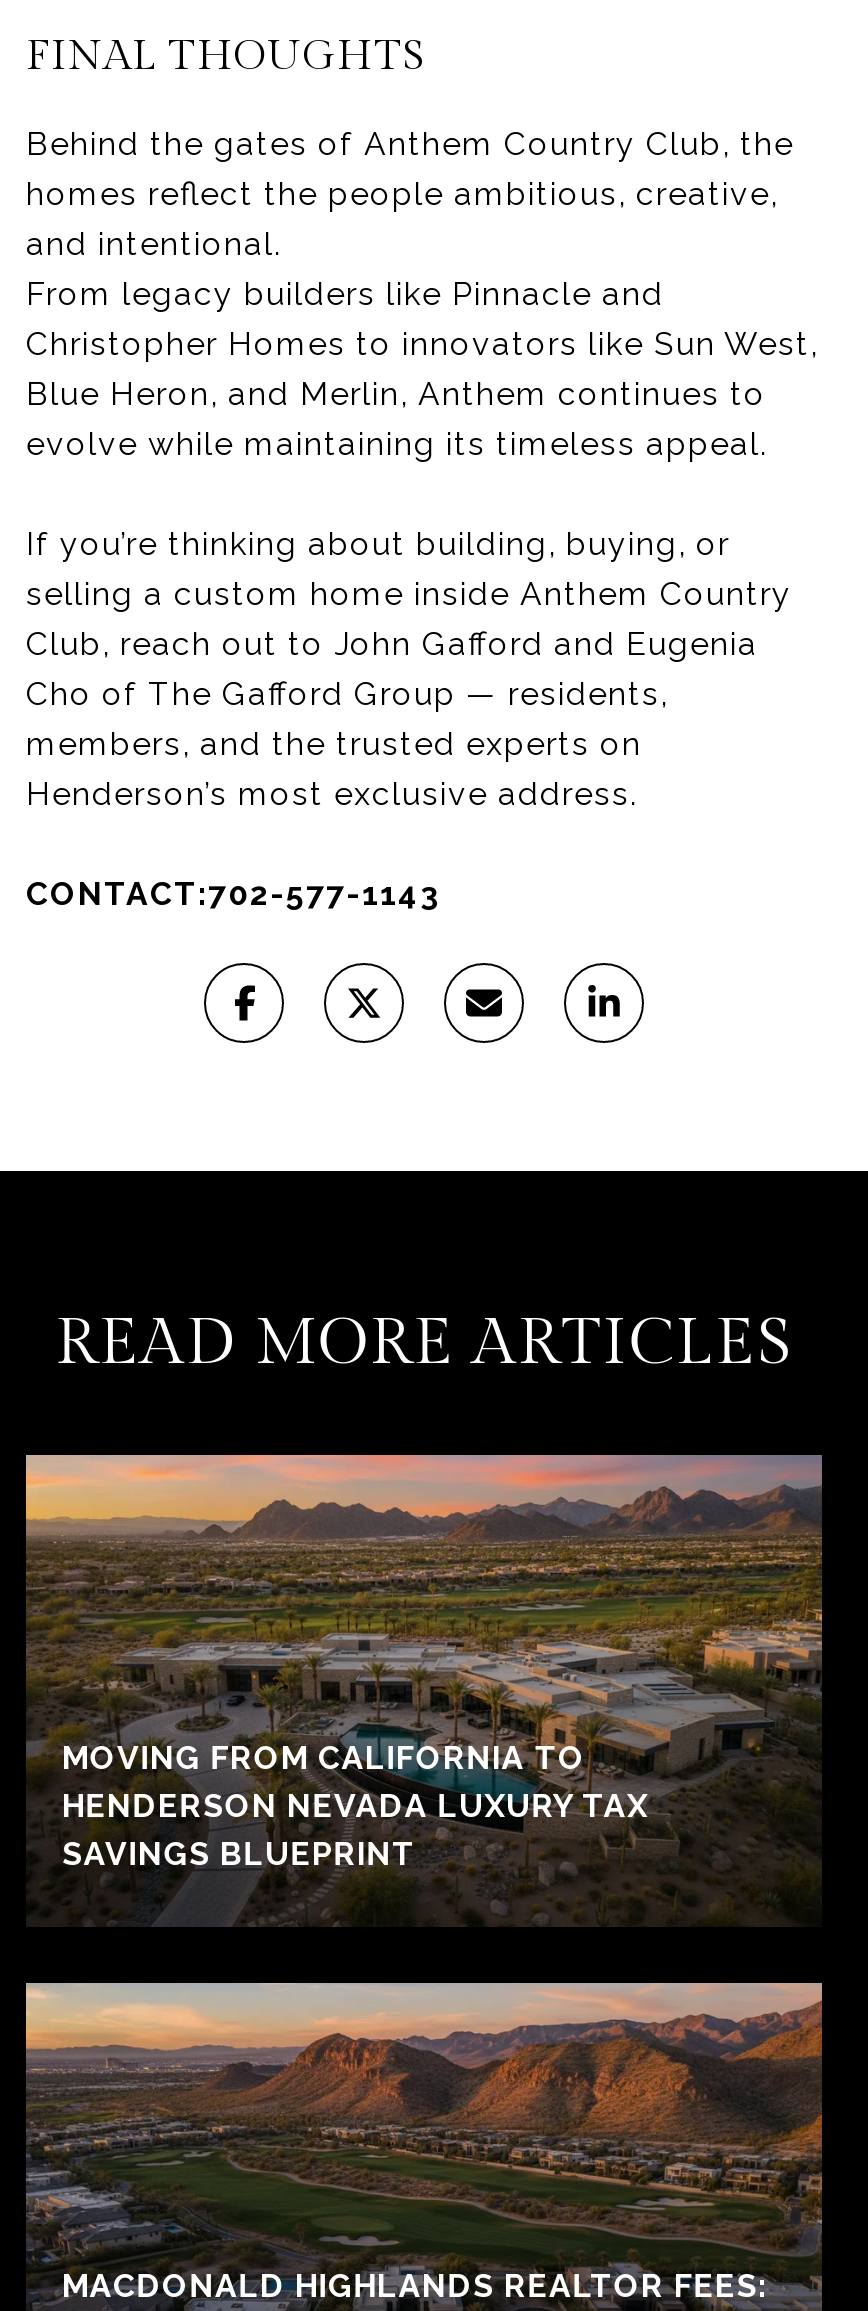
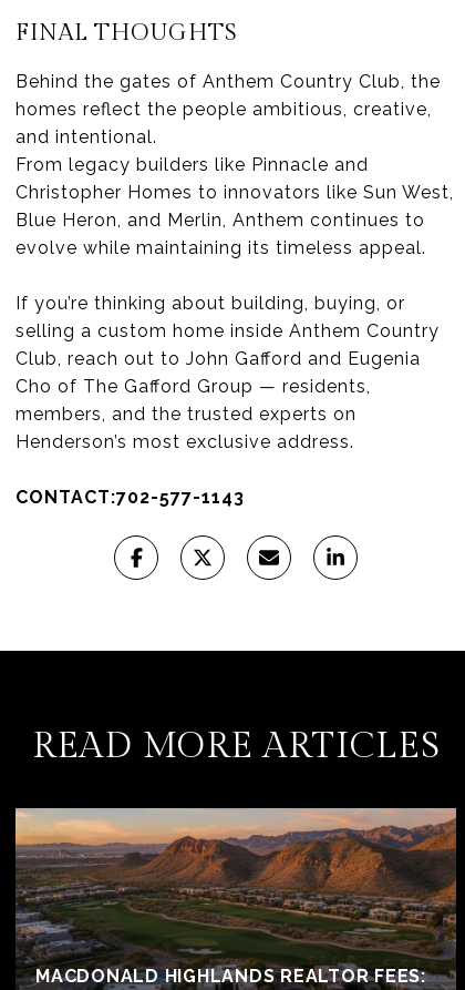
[26,1455,822,1927] [image] | MOVING FROM CALIFORNIA TO | HENDERSON NEVADA LUXURY TAX | SAVINGS BLUEPRINT -> none

